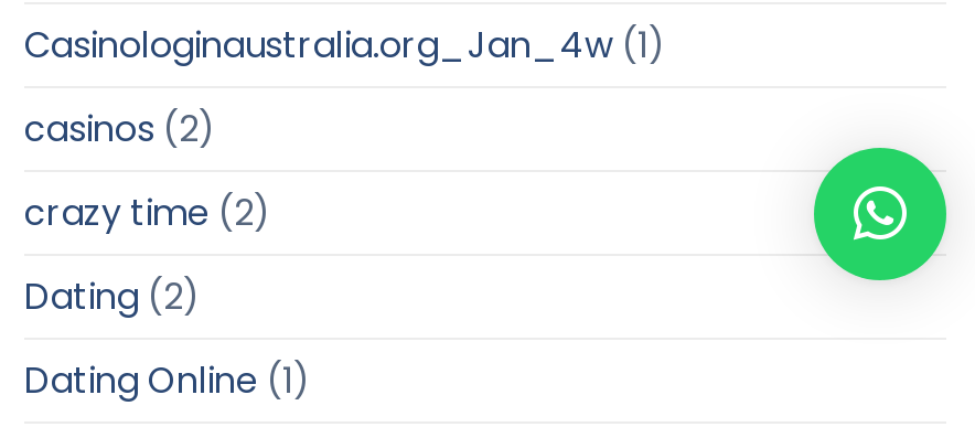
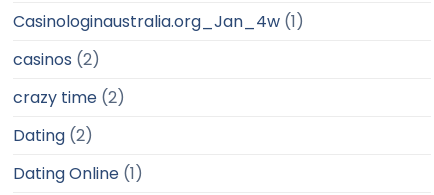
[810,146,951,285] [image] -> none

